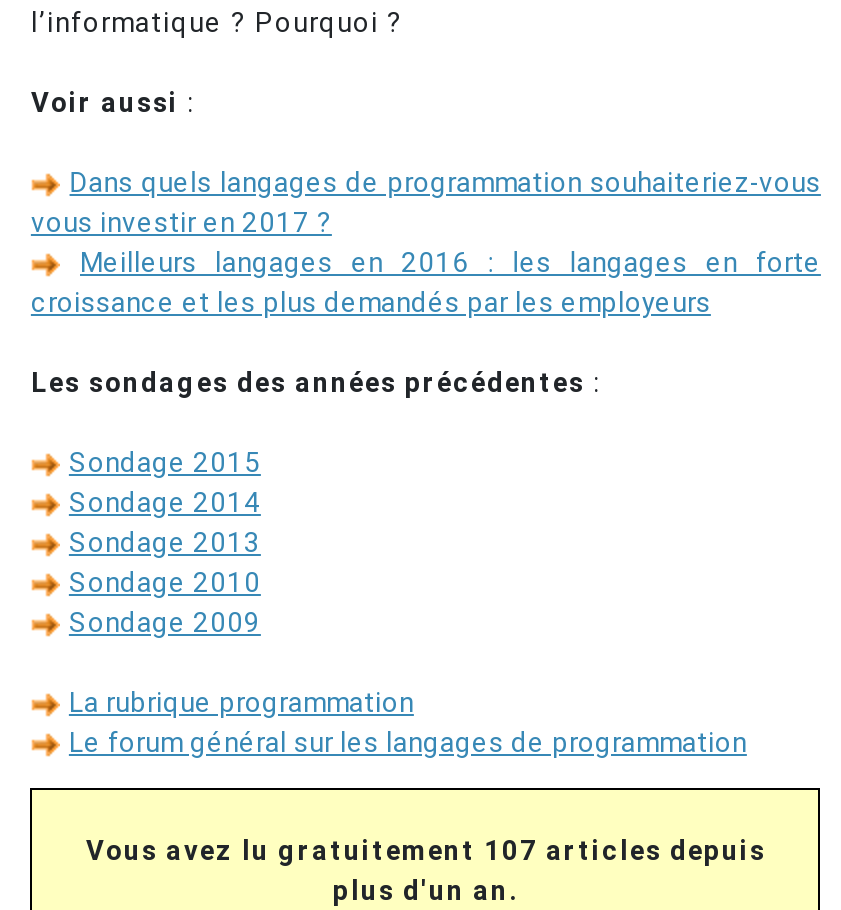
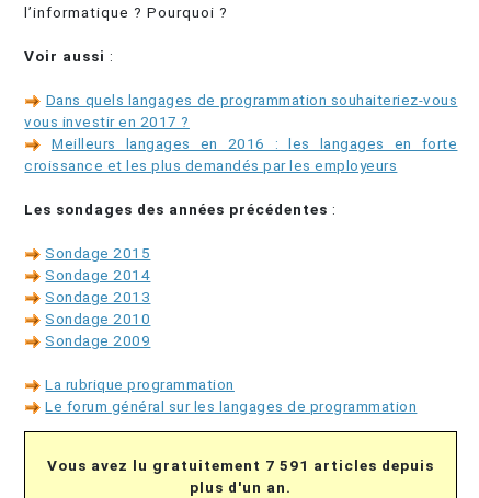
[86,835,766,867] Vous avez lu gratuitement 107 articles depuis -> [48,457,434,474] Vous avez lu gratuitement 7 591 articles depuis

